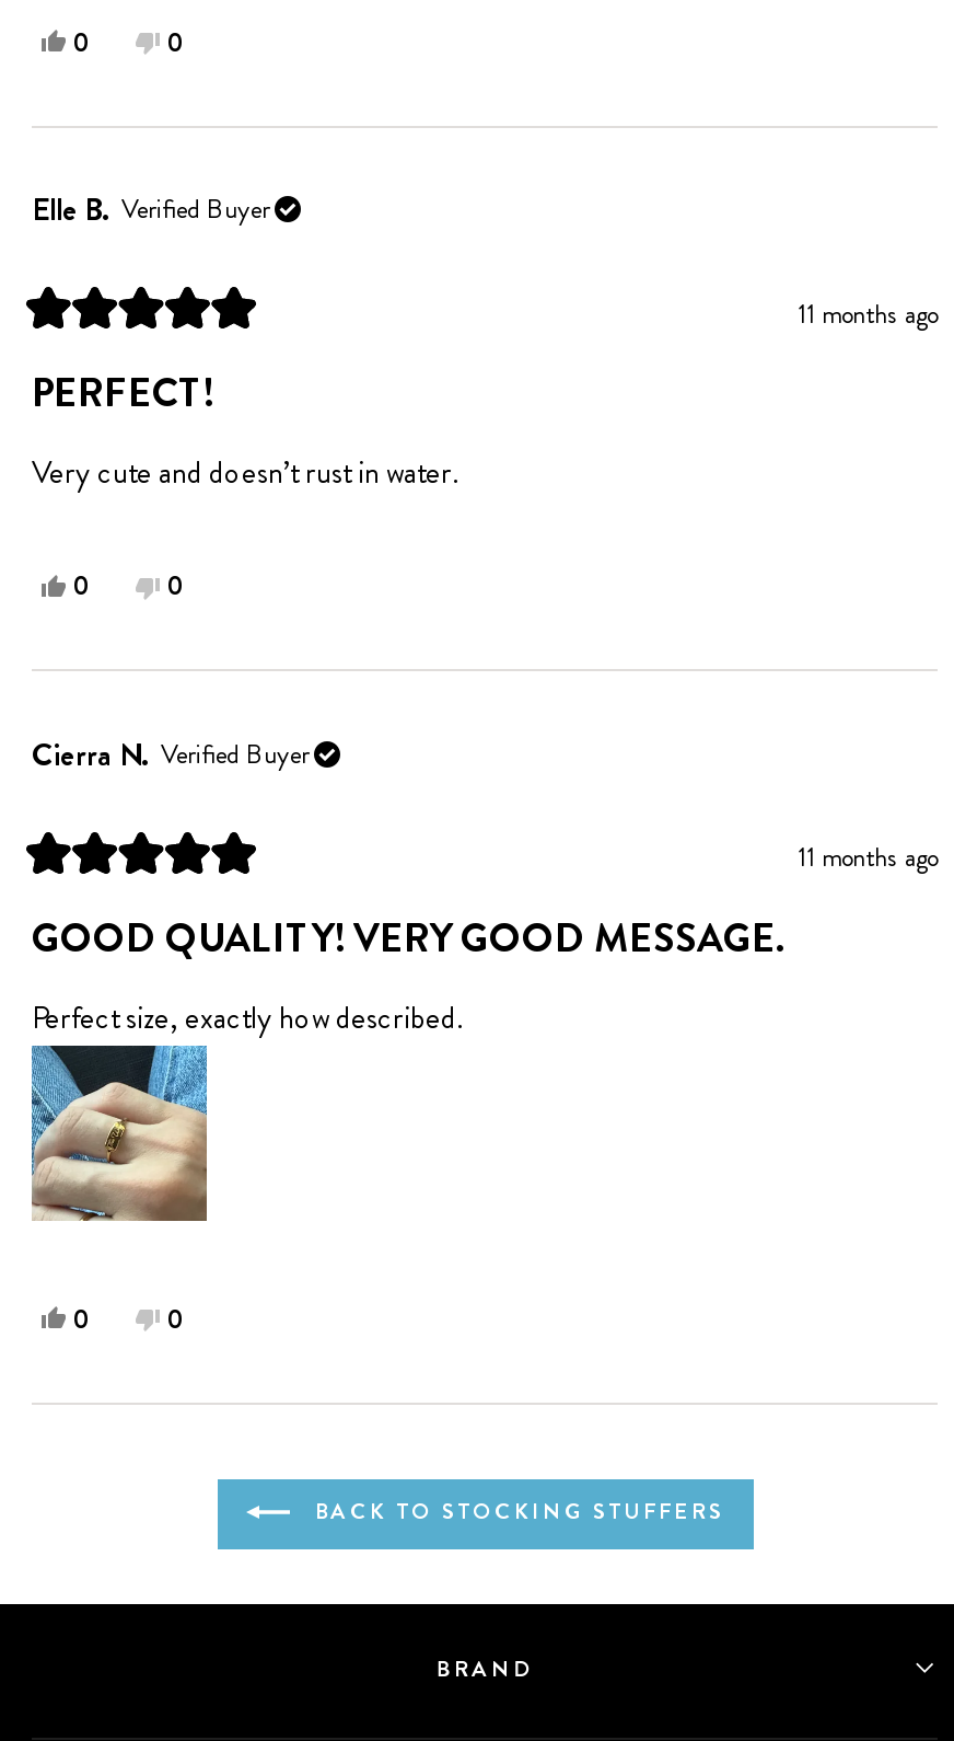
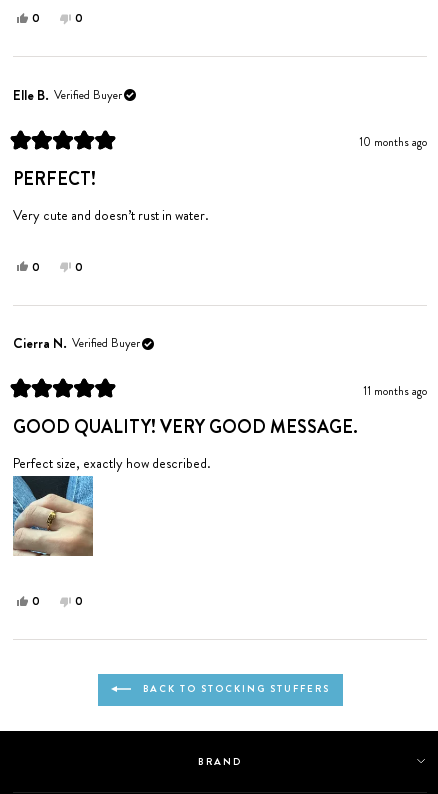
[798,294,938,333] 11 months ago -> [359,133,427,151] 10 months ago

